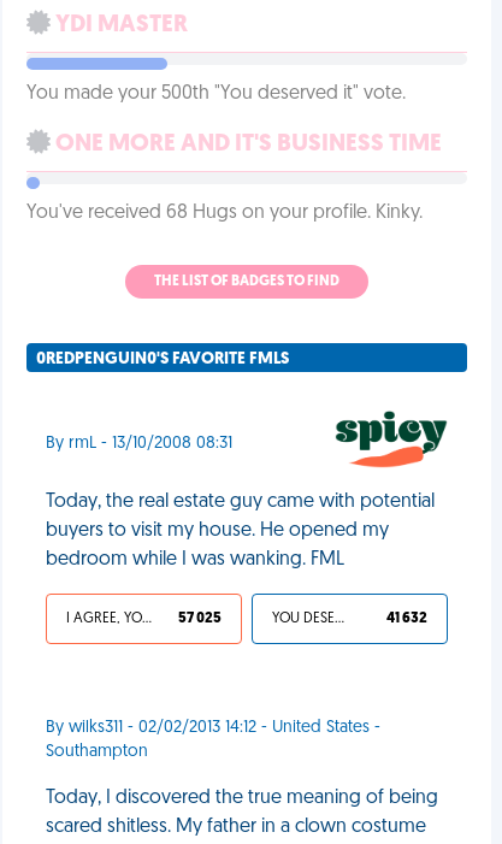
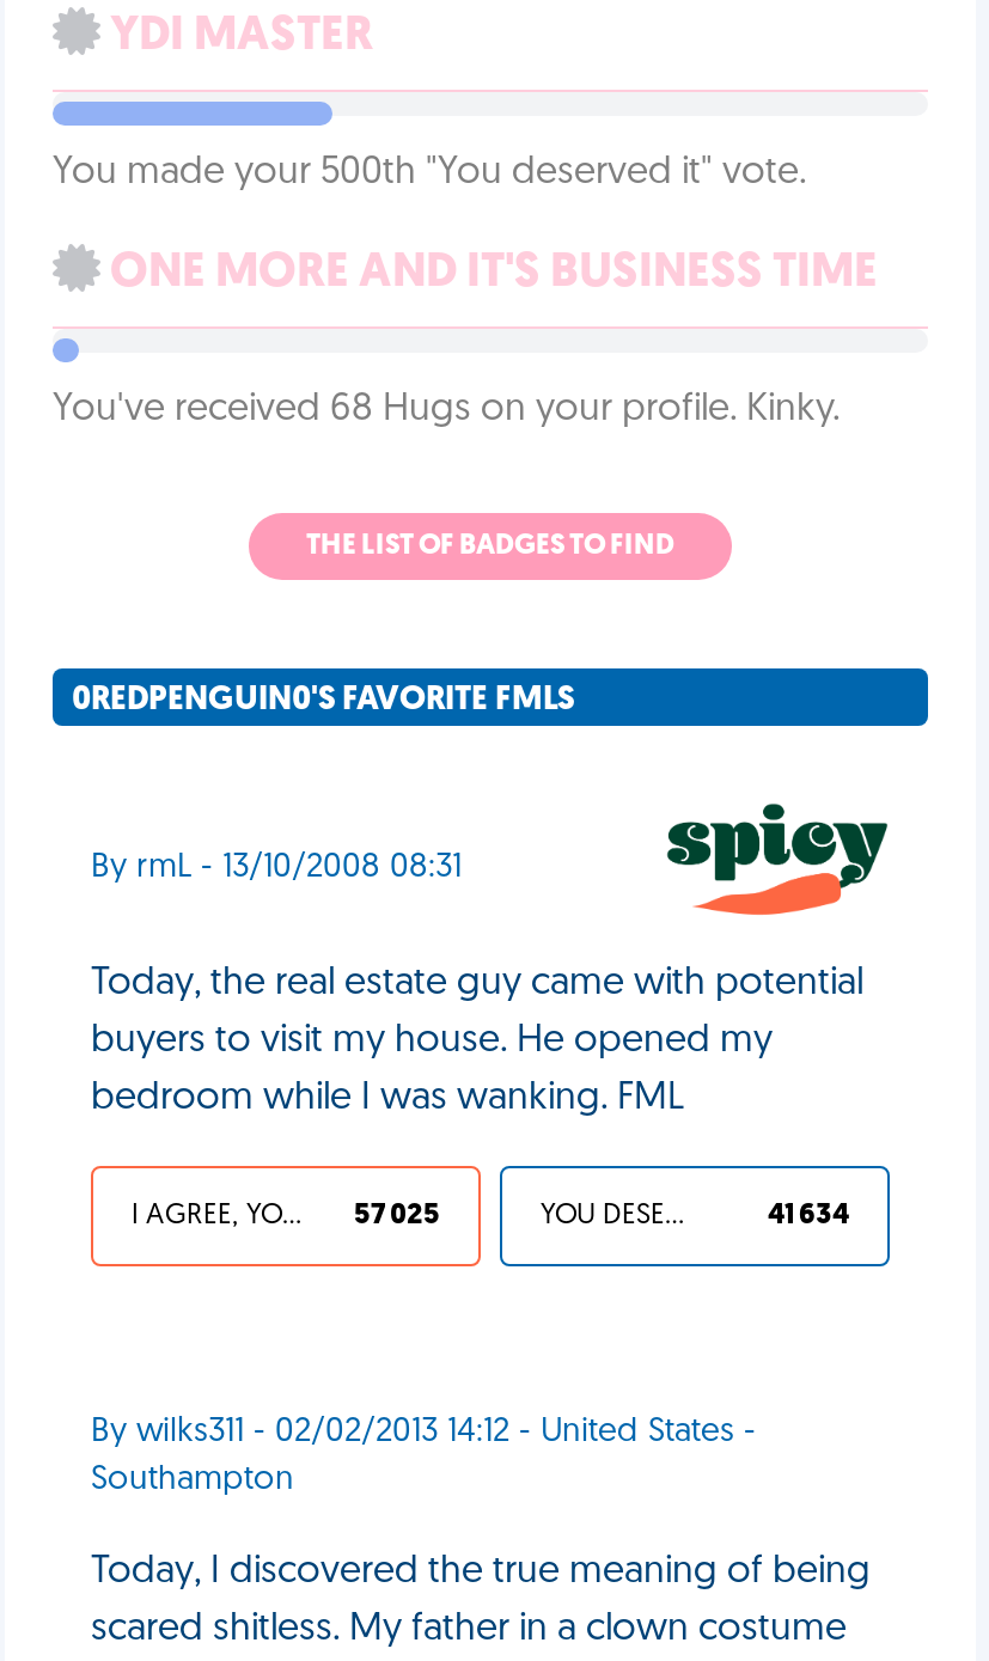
[386,612,427,626] 41 632 -> [768,1202,849,1231] 41 634

